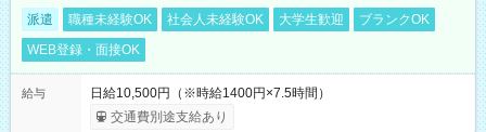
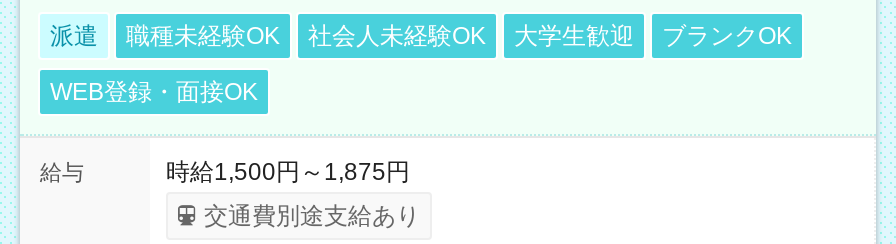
[90,85,331,101] 日給10,500円（※時給1400円×7.5時間） -> [166,158,410,186] 時給1,500円～1,875円

